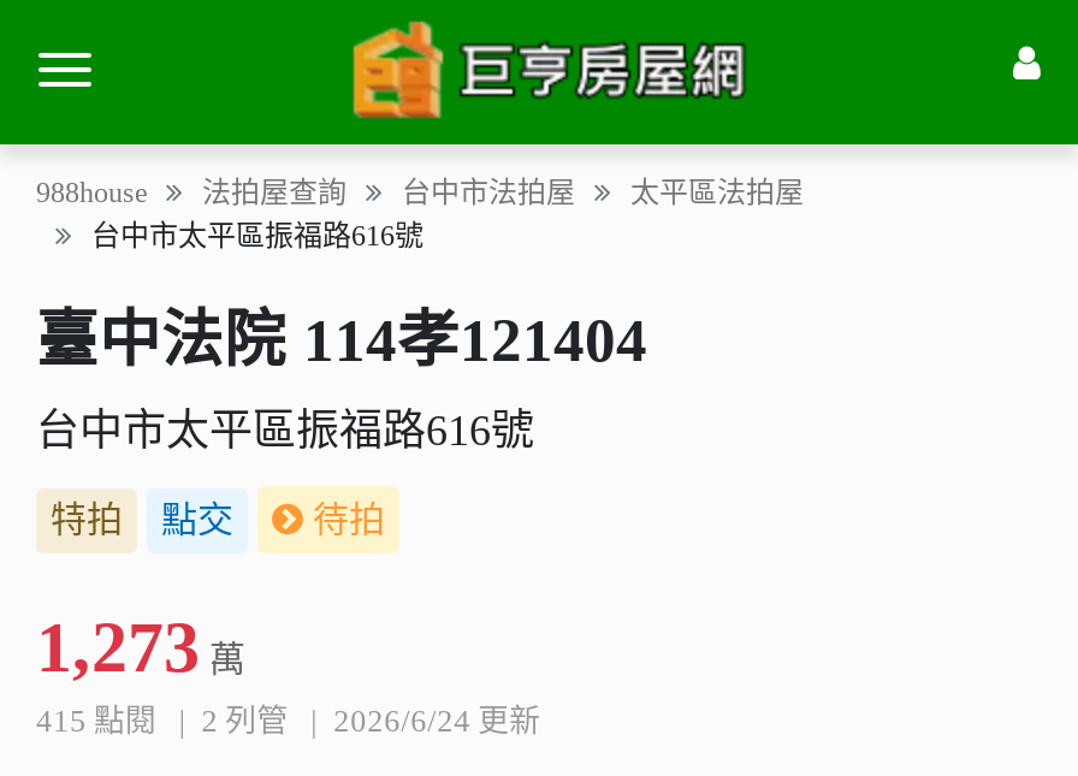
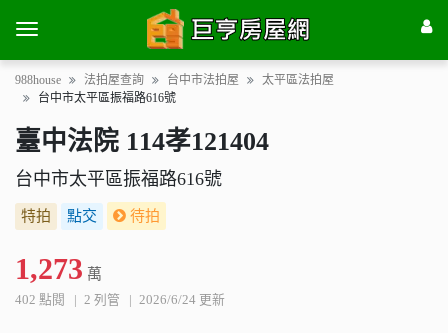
[36,705,540,739] 415 點閱 2 列管 2026/6/24 更新 -> [15,293,225,307] 402 點閱 2 列管 2026/6/24 更新

